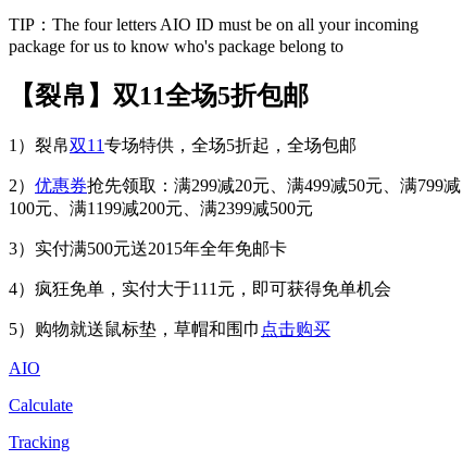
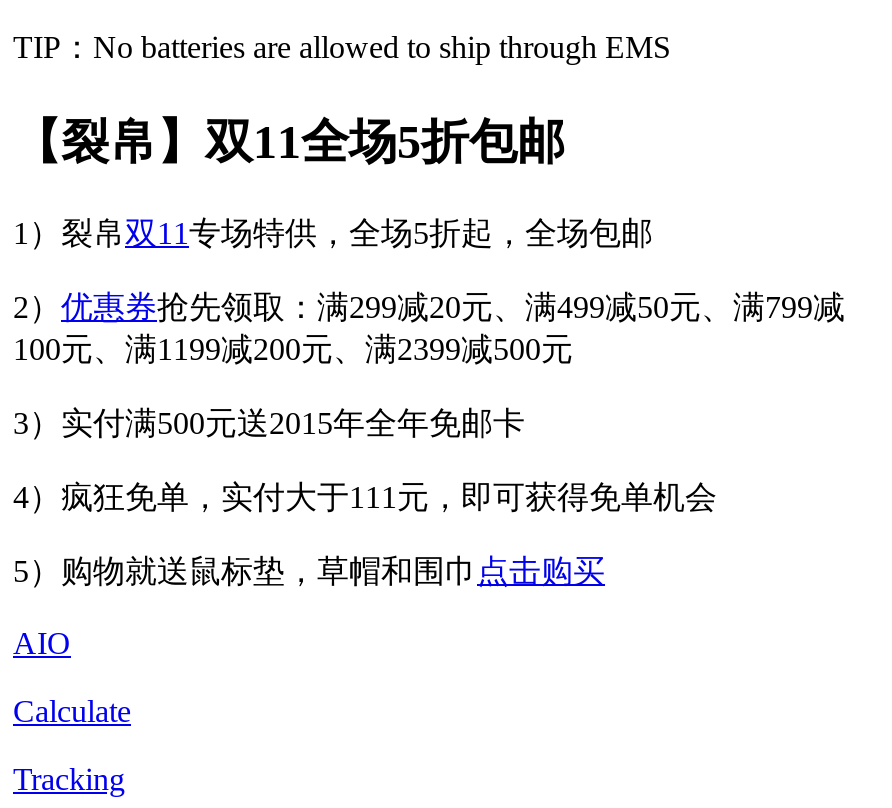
[9,15,418,55] TIP：The four letters AIO ID must be on all your incoming | package for us to know who's package belong to -> [13,30,671,64] TIP：No batteries are allowed to ship through EMS

